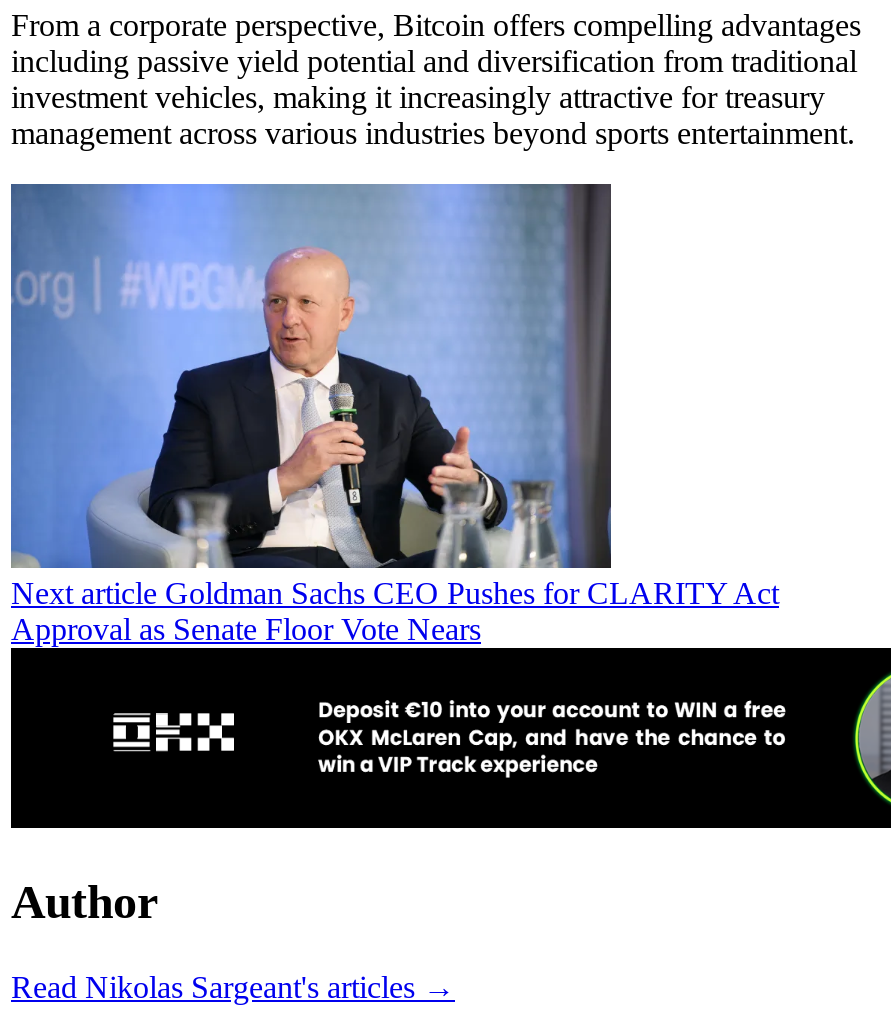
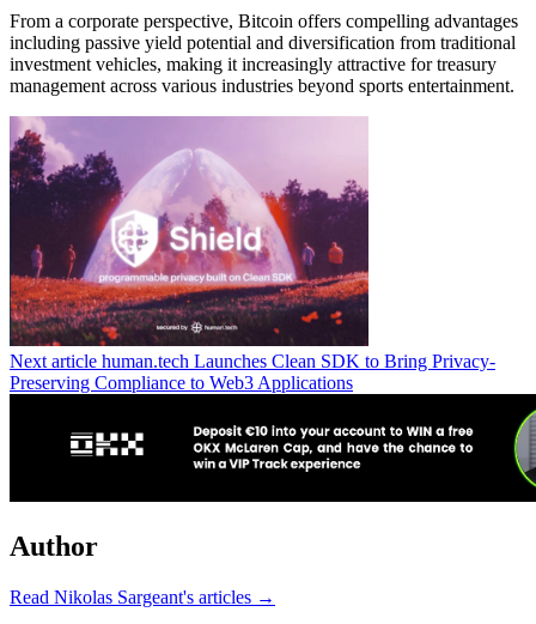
[9,182,779,647] [image] | Next article Goldman Sachs CEO Pushes for CLARITY Act | Approval as Senate Floor Vote Nears -> [8,116,495,393] [image] | Next article human.tech Launches Clean SDK to Bring Privacy- | Preserving Compliance to Web3 Applications

